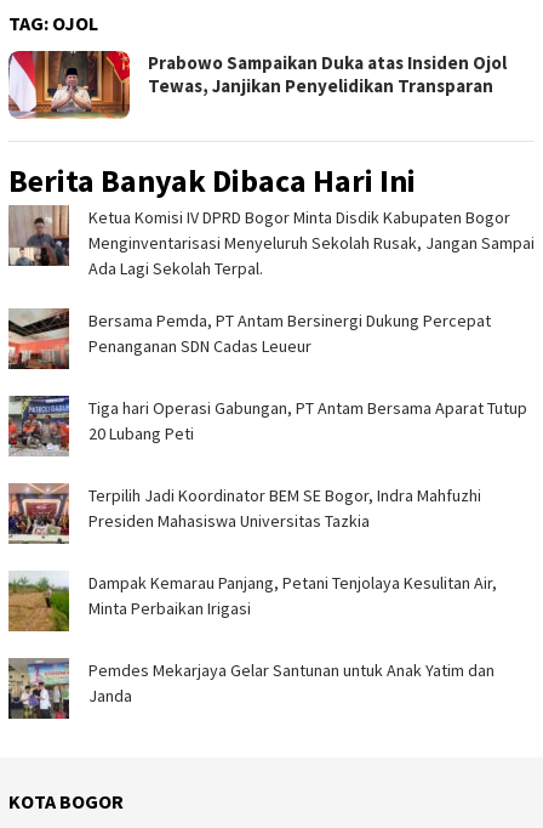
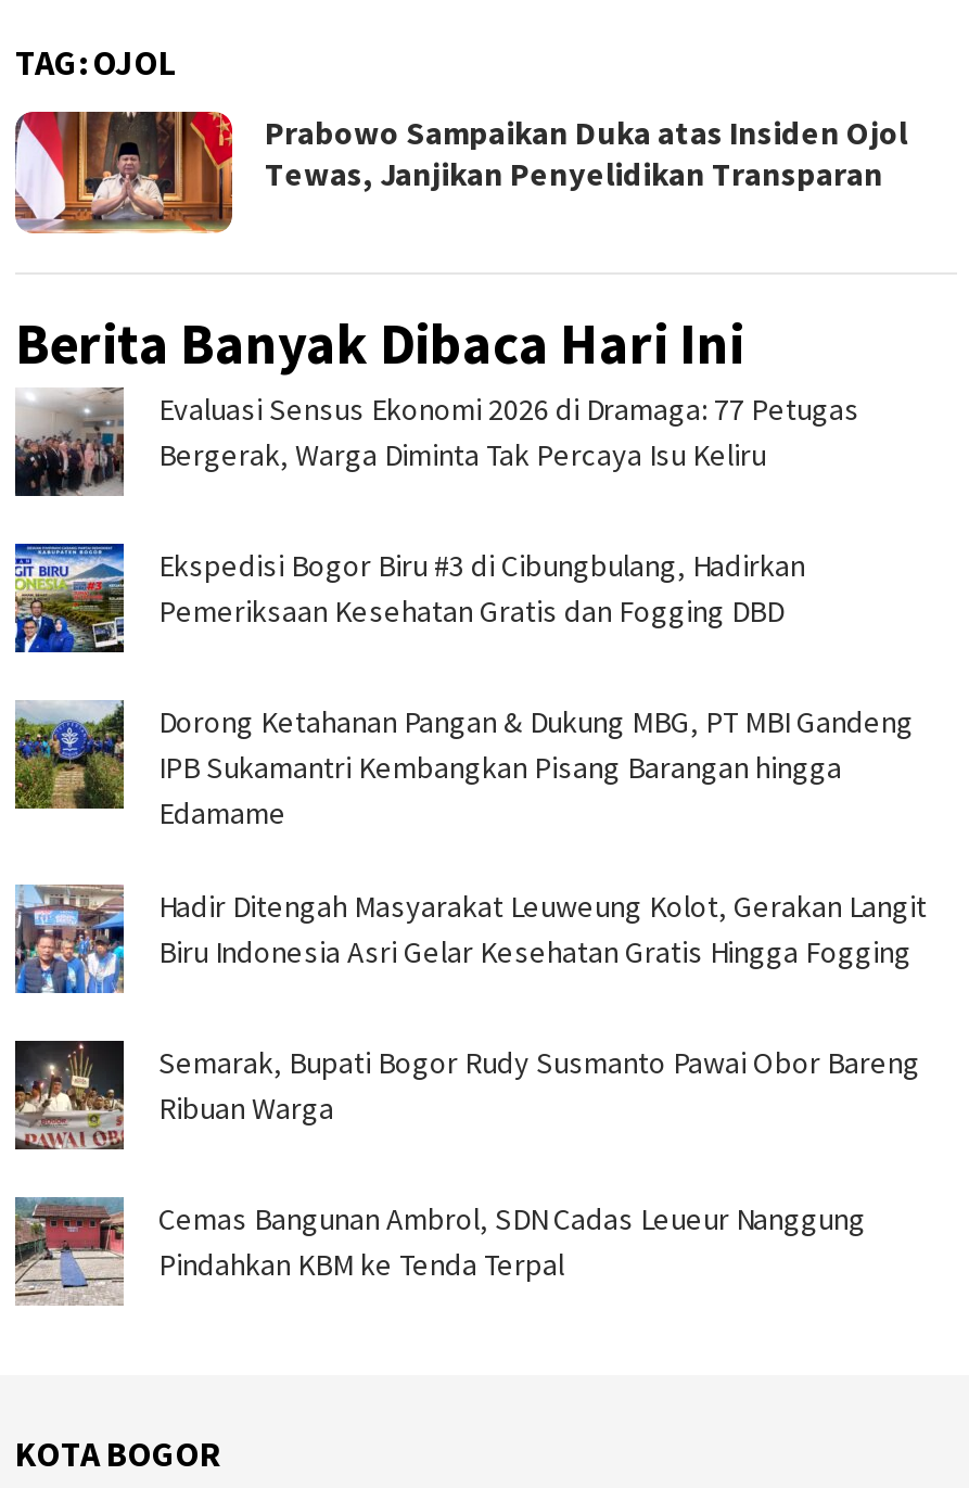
[7,205,535,280] [image] | Ketua Komisi IV DPRD Bogor Minta Disdik Kabupaten Bogor | Menginventarisasi Menyeluruh Sekolah Rusak, Jangan Sampai | Ada Lagi Sekolah Terpal. -> [13,389,859,497] [image] | Evaluasi Sensus Ekonomi 2026 di Dramaga: 77 Petugas | Bergerak, Warga Diminta Tak Percaya Isu Keliru
[7,291,491,370] [image] | Bersama Pemda, PT Antam Bersinergi Dukung Percepat | Penanganan SDN Cadas Leueur -> [13,540,805,682] [image] | Ekspedisi Bogor Biru #3 di Cibungbulang, Hadirkan | Pemeriksaan Kesehatan Gratis dan Fogging DBD
[7,380,527,458] [image] | Tiga hari Operasi Gabungan, PT Antam Bersama Aparat Tutup | 20 Lubang Peti -> [13,699,914,836] [image] | Dorong Ketahanan Pangan & Dukung MBG, PT MBI Gandeng | IPB Sukamantri Kembangkan Pisang Barangan hingga | Edamame
[7,482,481,545] [image] | Terpilih Jadi Koordinator BEM SE Bogor, Indra Mahfuzhi | Presiden Mahasiswa Universitas Tazkia -> [13,883,927,994] [image] | Hadir Ditengah Masyarakat Leuweung Kolot, Gerakan Langit | Biru Indonesia Asri Gelar Kesehatan Gratis Hingga Fogging
[7,569,497,633] [image] | Dampak Kemarau Panjang, Petani Tenjolaya Kesulitan Air, | Minta Perbaikan Irigasi -> [13,1038,920,1150] [image] | Semarak, Bupati Bogor Rudy Susmanto Pawai Obor Bareng | Ribuan Warga
[7,658,495,720] [image] | Pemdes Mekarjaya Gelar Santunan untuk Anak Yatim dan | Janda -> [15,1196,866,1307] [image] | Cemas Bangunan Ambrol, SDN Cadas Leueur Nanggung | Pindahkan KBM ke Tenda Terpal

